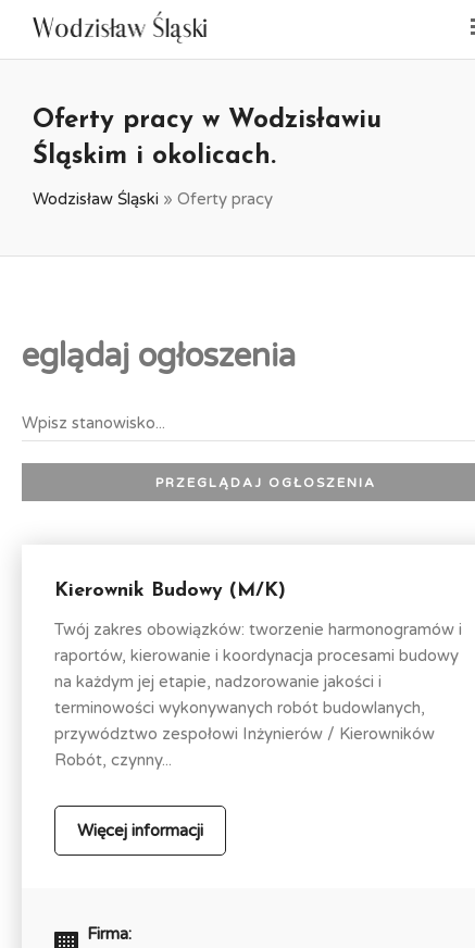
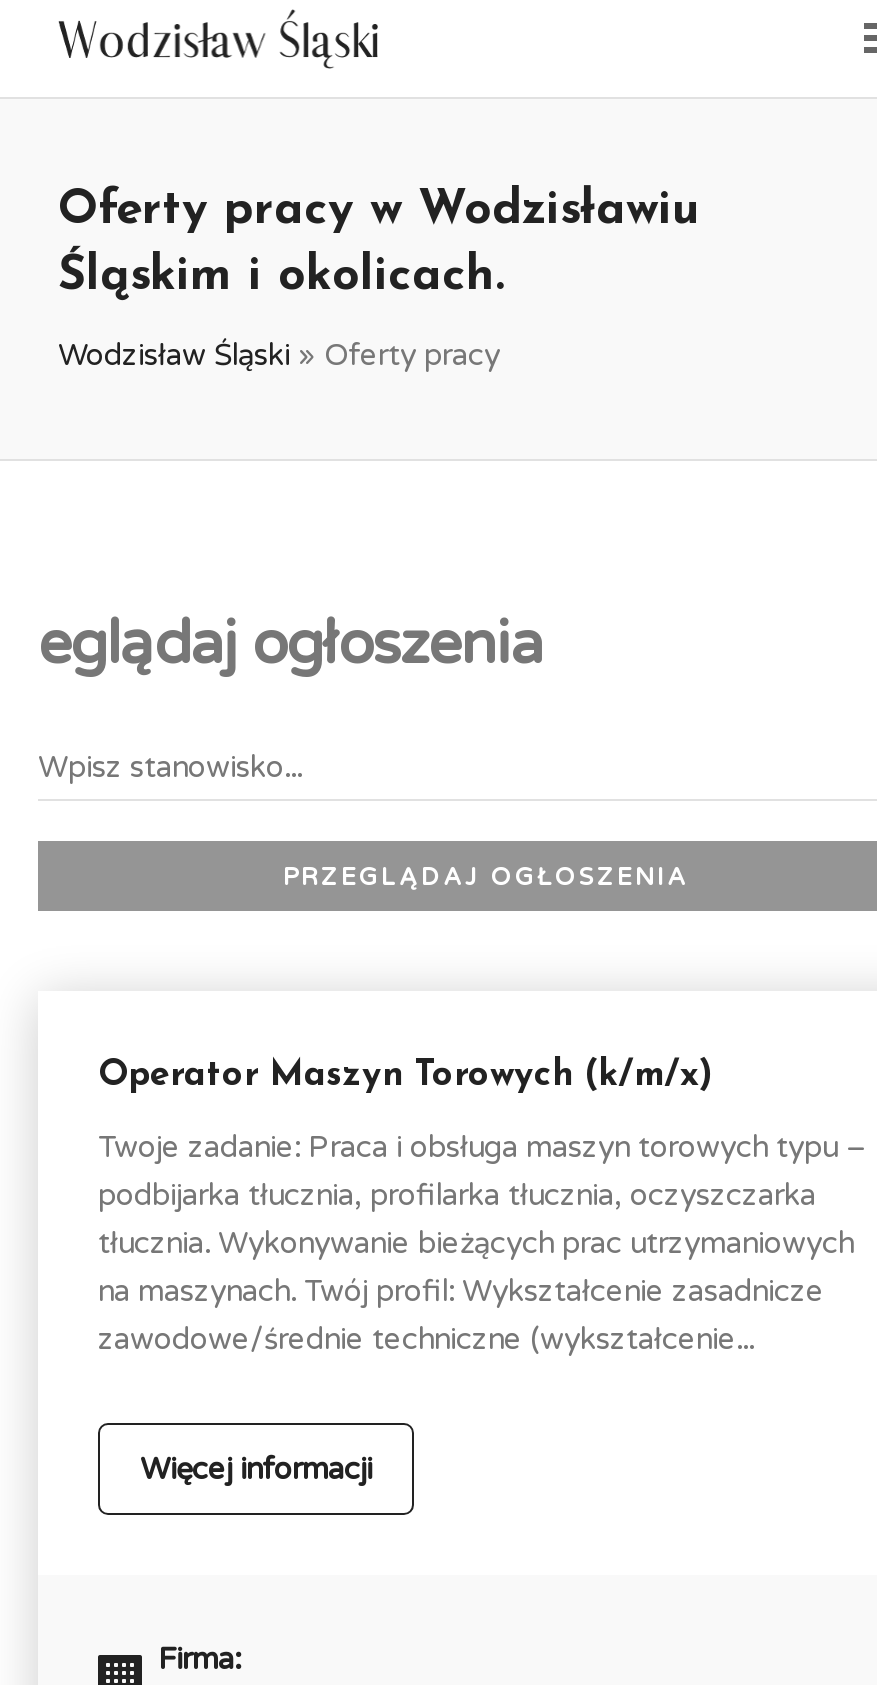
[54,581,286,601] Kierownik Budowy (M/K) -> [98,1057,712,1095] Operator Maszyn Torowych (k/m/x)
[54,619,462,769] Twój zakres obowiązków: tworzenie harmonogramów i | raportów, kierowanie i koordynacja procesami budowy | na każdym jej etapie, nadzorowanie jakości i | terminowości wykonywanych robót budowlanych, | przywództwo zespołowi Inżynierów / Kierowników | Robót, czynny... -> [98,1128,866,1356] Twoje zadanie: Praca i obsługa maszyn torowych typu – | podbijarka tłucznia, profilarka tłucznia, oczyszczarka | tłucznia. Wykonywanie bieżących prac utrzymaniowych | na maszynach. Twój profil: Wykształcenie zasadnicze | zawodowe/średnie techniczne (wykształcenie...

